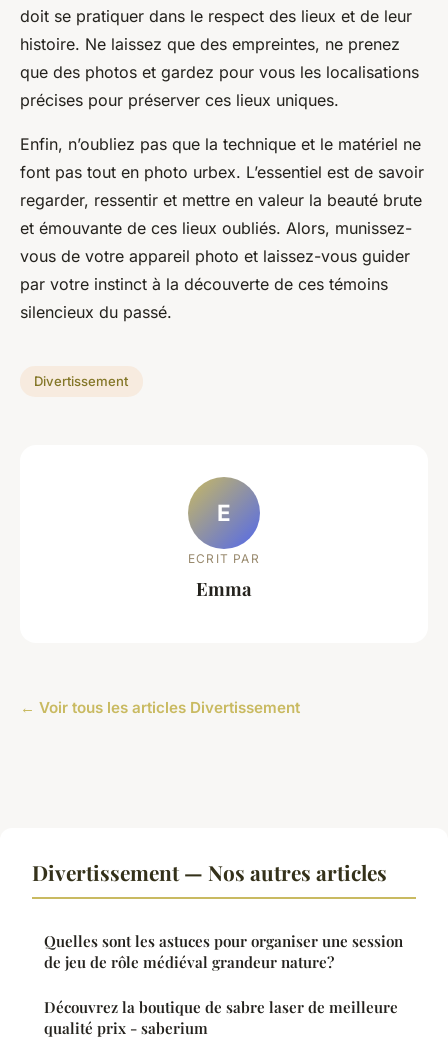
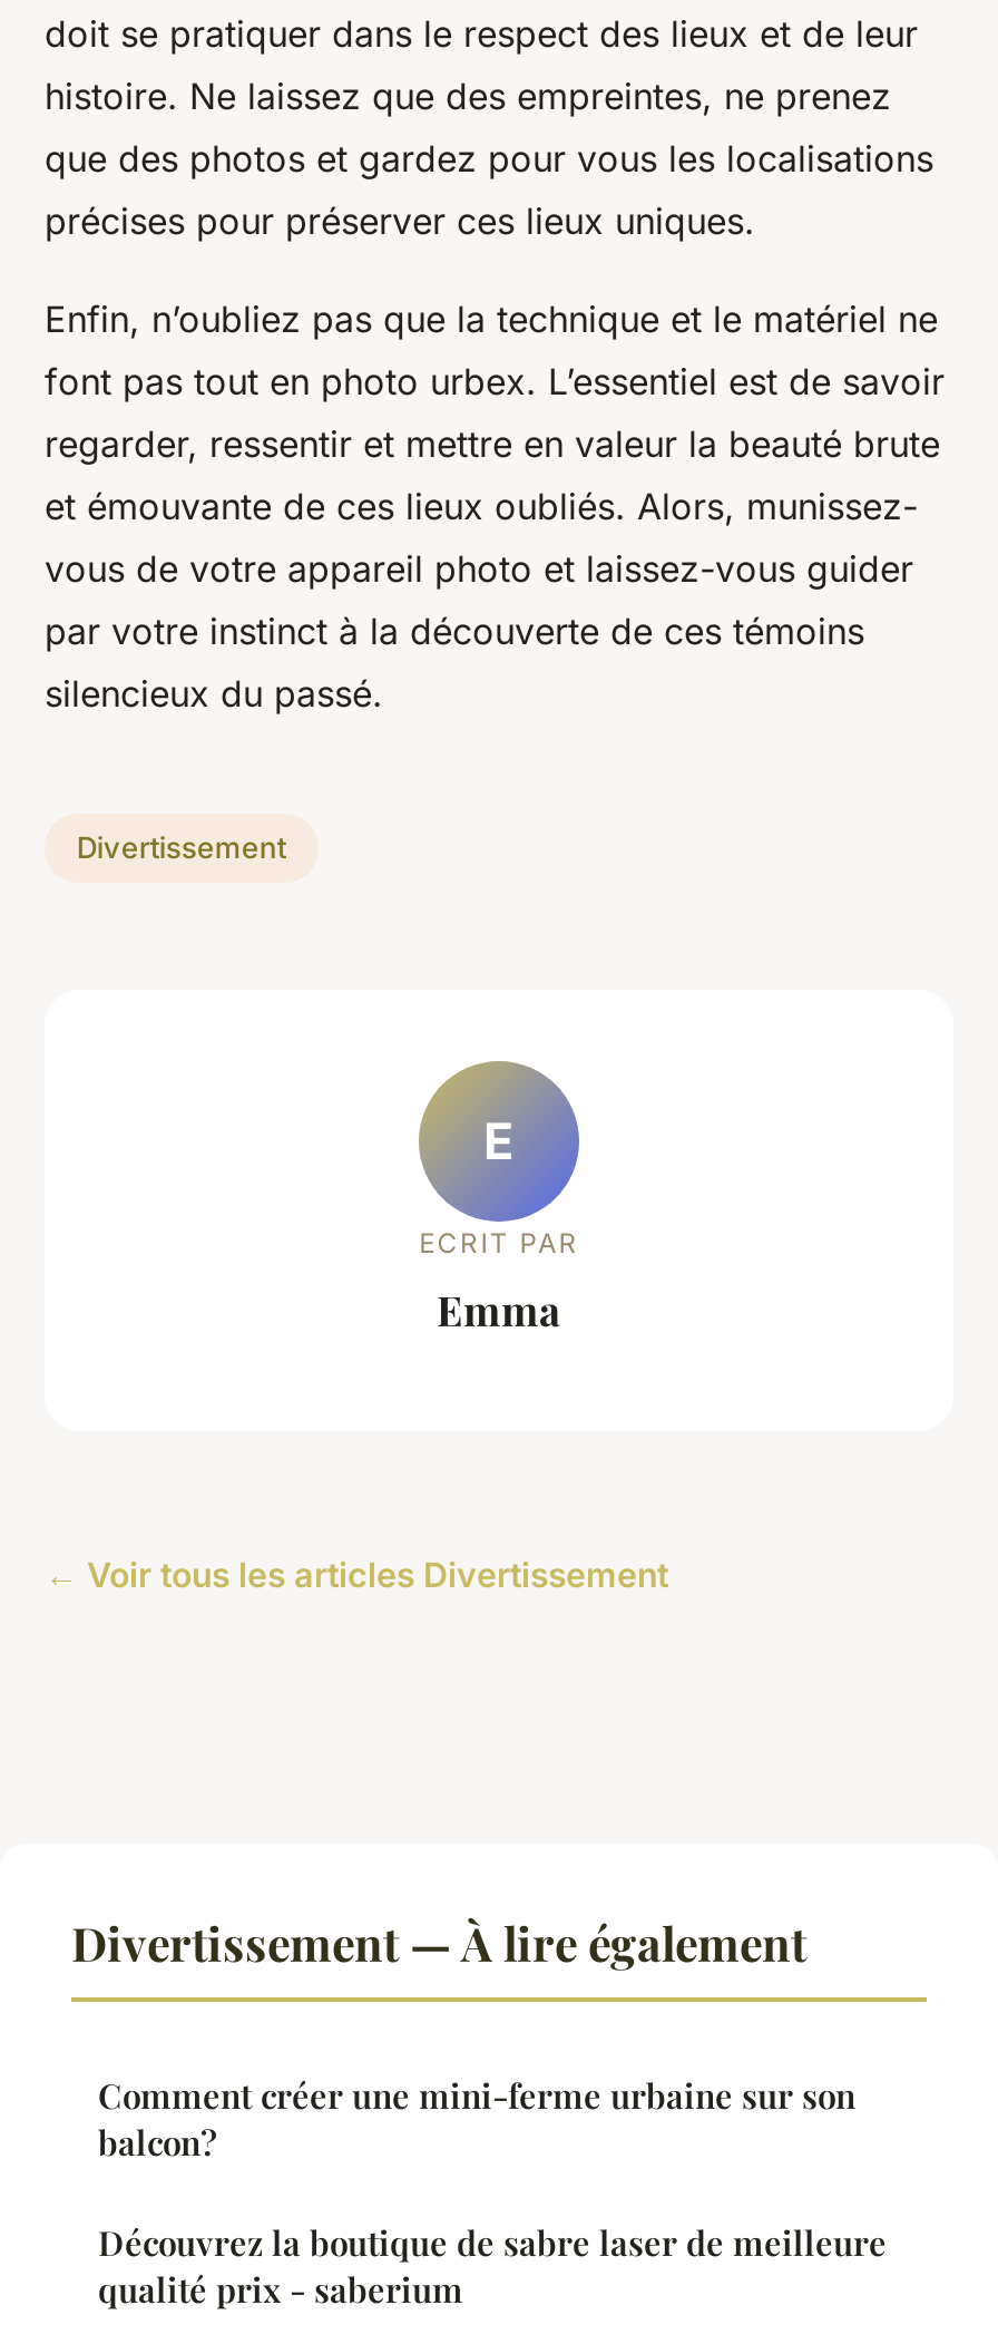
[32,857,387,885] Divertissement — Nos autres articles -> [71,1909,806,1972] Divertissement — À lire également
[44,930,403,971] Quelles sont les astuces pour organiser une session | de jeu de rôle médiéval grandeur nature? -> [98,2072,855,2163] Comment créer une mini-ferme urbaine sur son | balcon?

